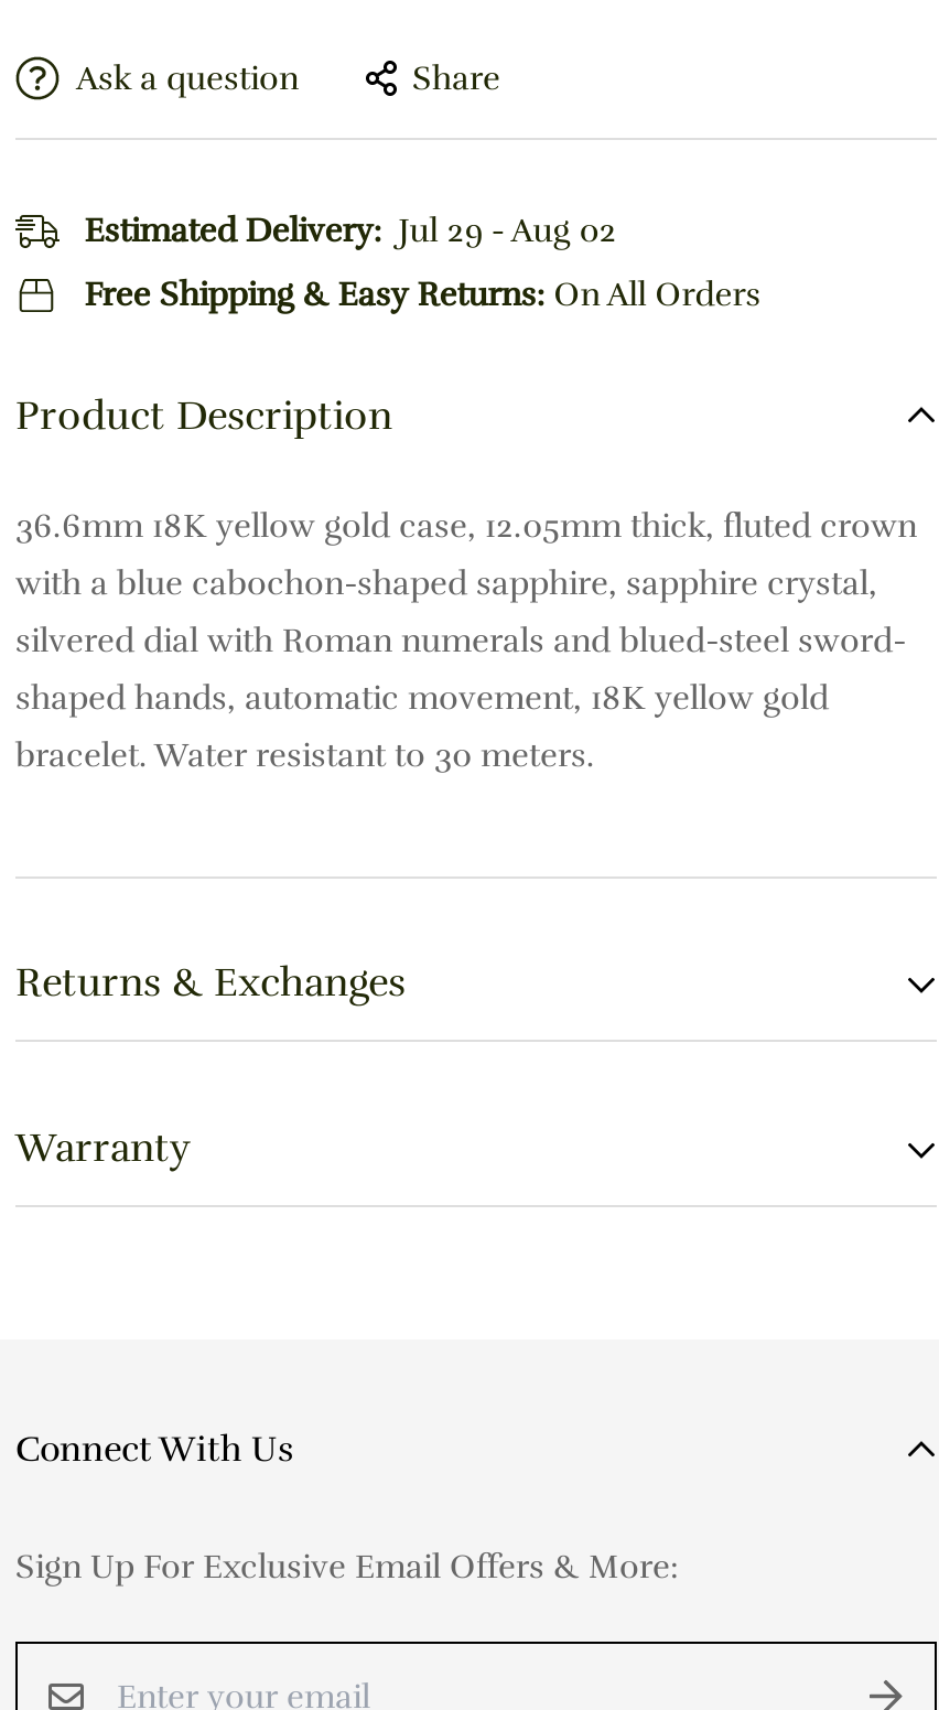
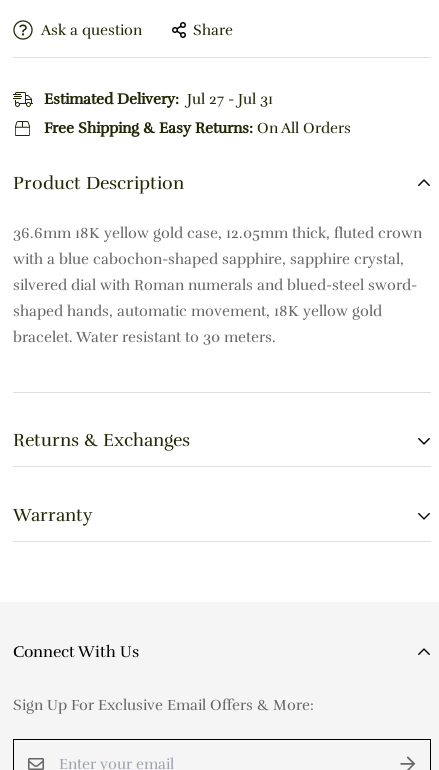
[84,210,617,250] Estimated Delivery: Jul 29 - Aug 02 -> [44,90,273,108] Estimated Delivery: Jul 27 - Jul 31

